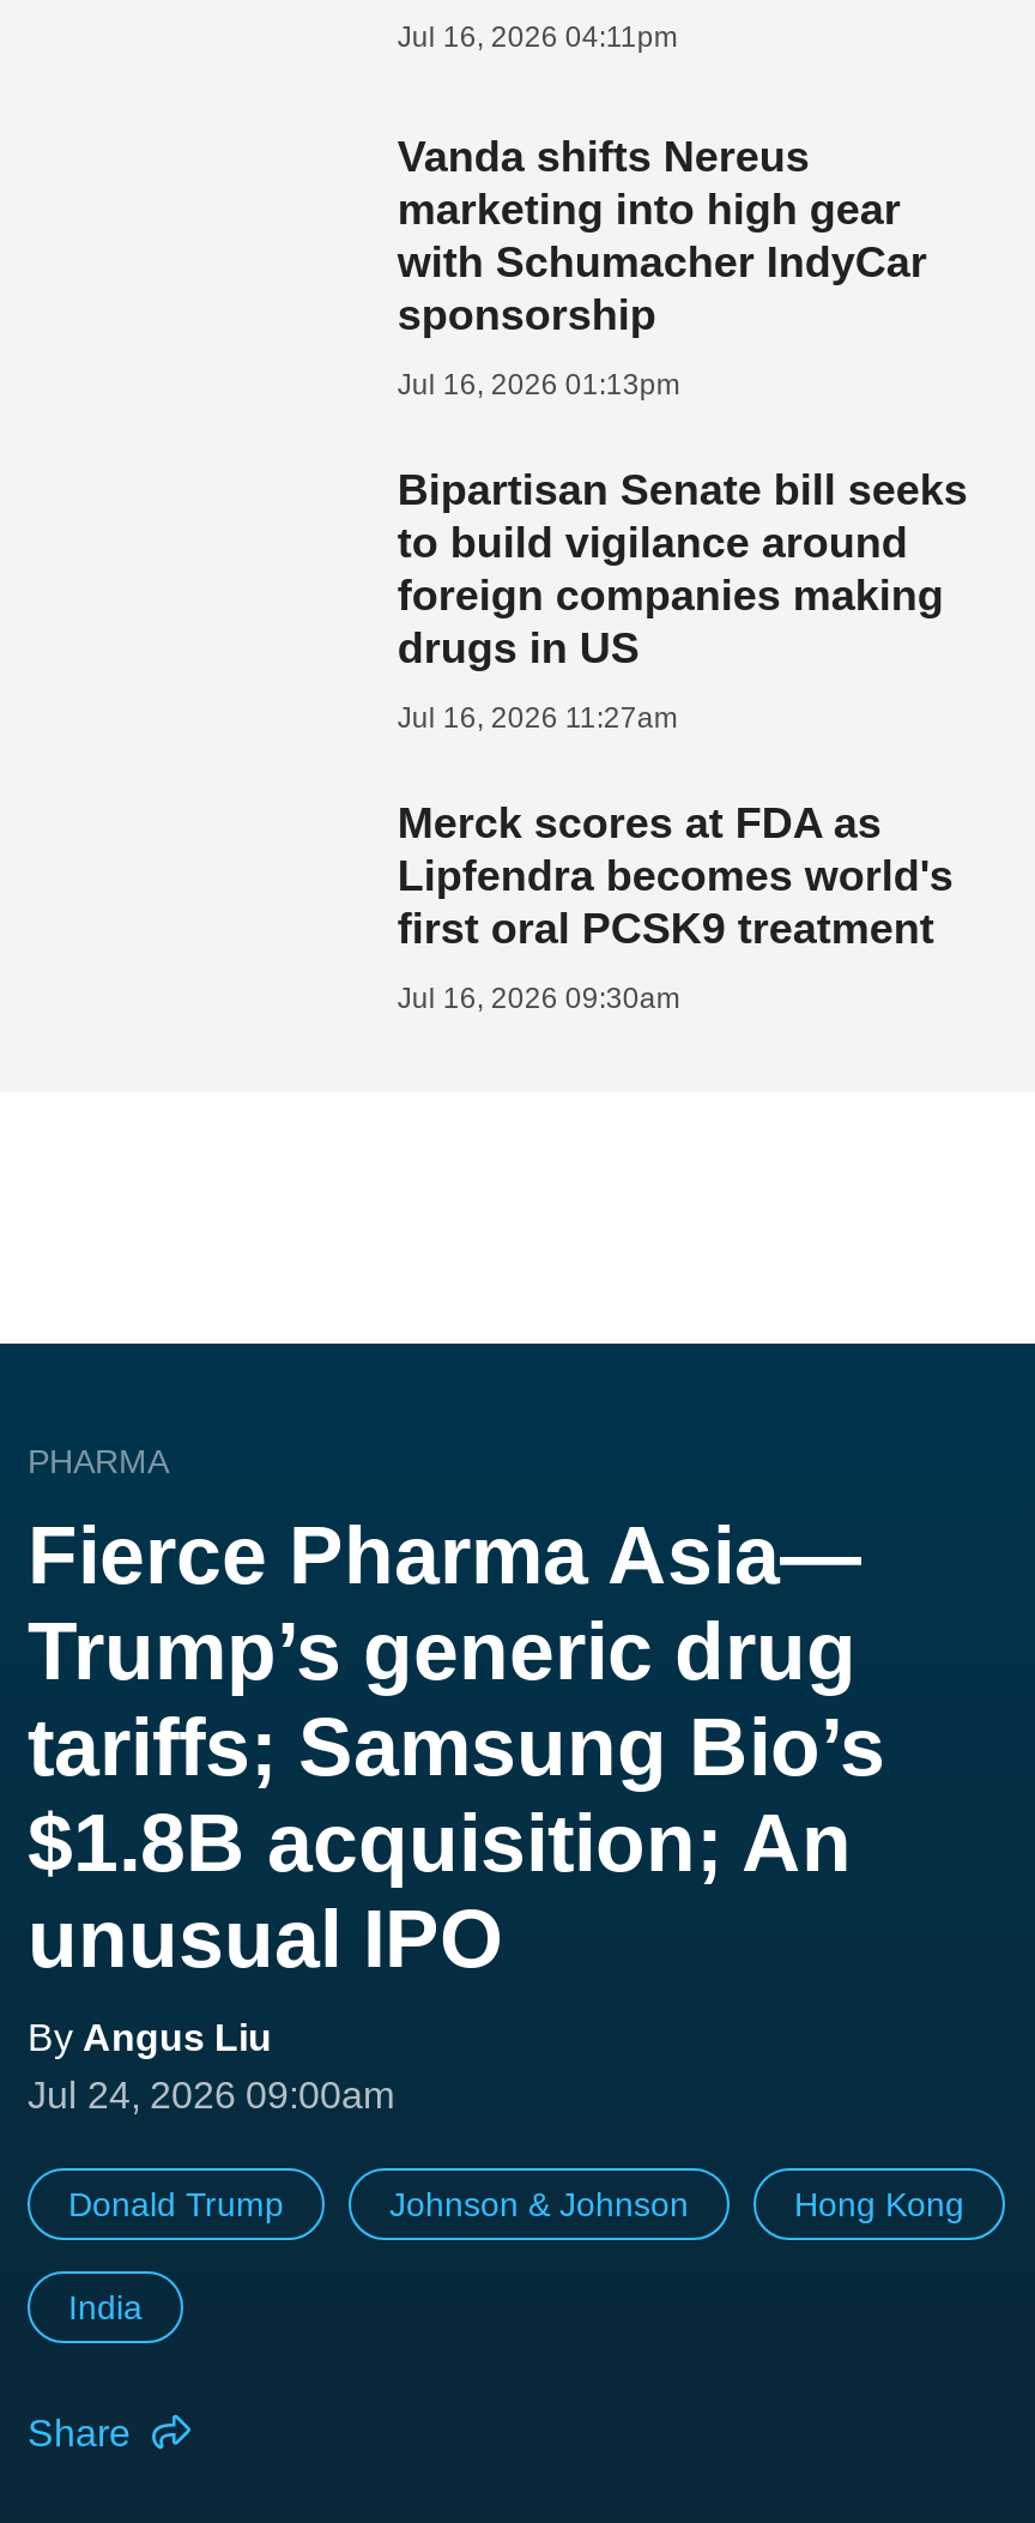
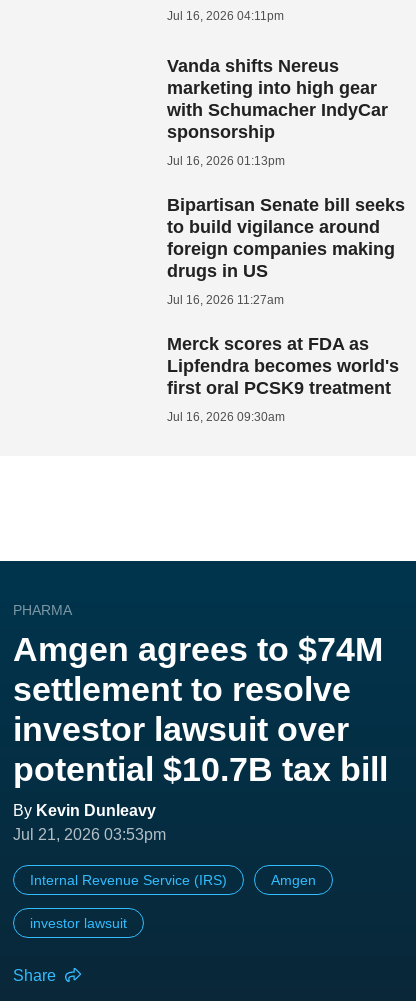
[28,1508,885,2115] Fierce Pharma Asia— | Trump’s generic drug | tariffs; Samsung Bio’s | $1.8B acquisition; An | unusual IPO | By Angus Liu | Jul 24, 2026 09:00am -> [13,630,388,843] Amgen agrees to $74M | settlement to resolve | investor lawsuit over | potential $10.7B tax bill | By Kevin Dunleavy | Jul 21, 2026 03:53pm
[68,2184,964,2223] Donald Trump | Johnson & Johnson | Hong Kong -> [30,872,316,888] Internal Revenue Service (IRS) | Amgen
[68,2287,143,2326] India -> [30,915,127,931] investor lawsuit

